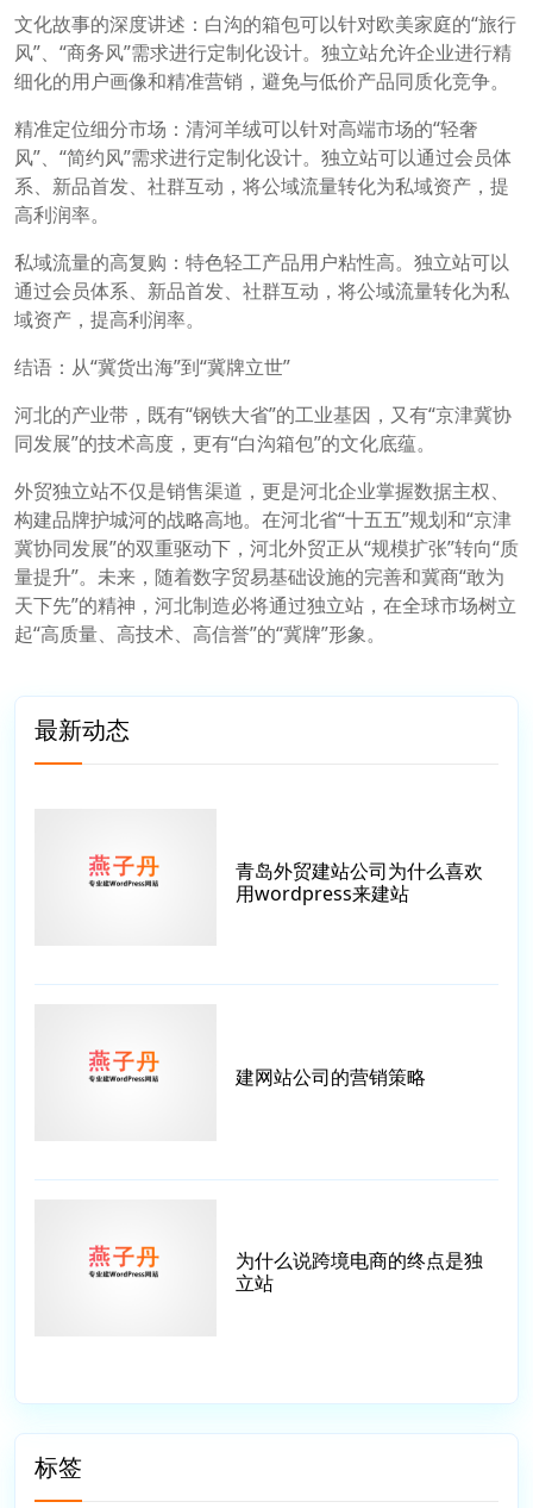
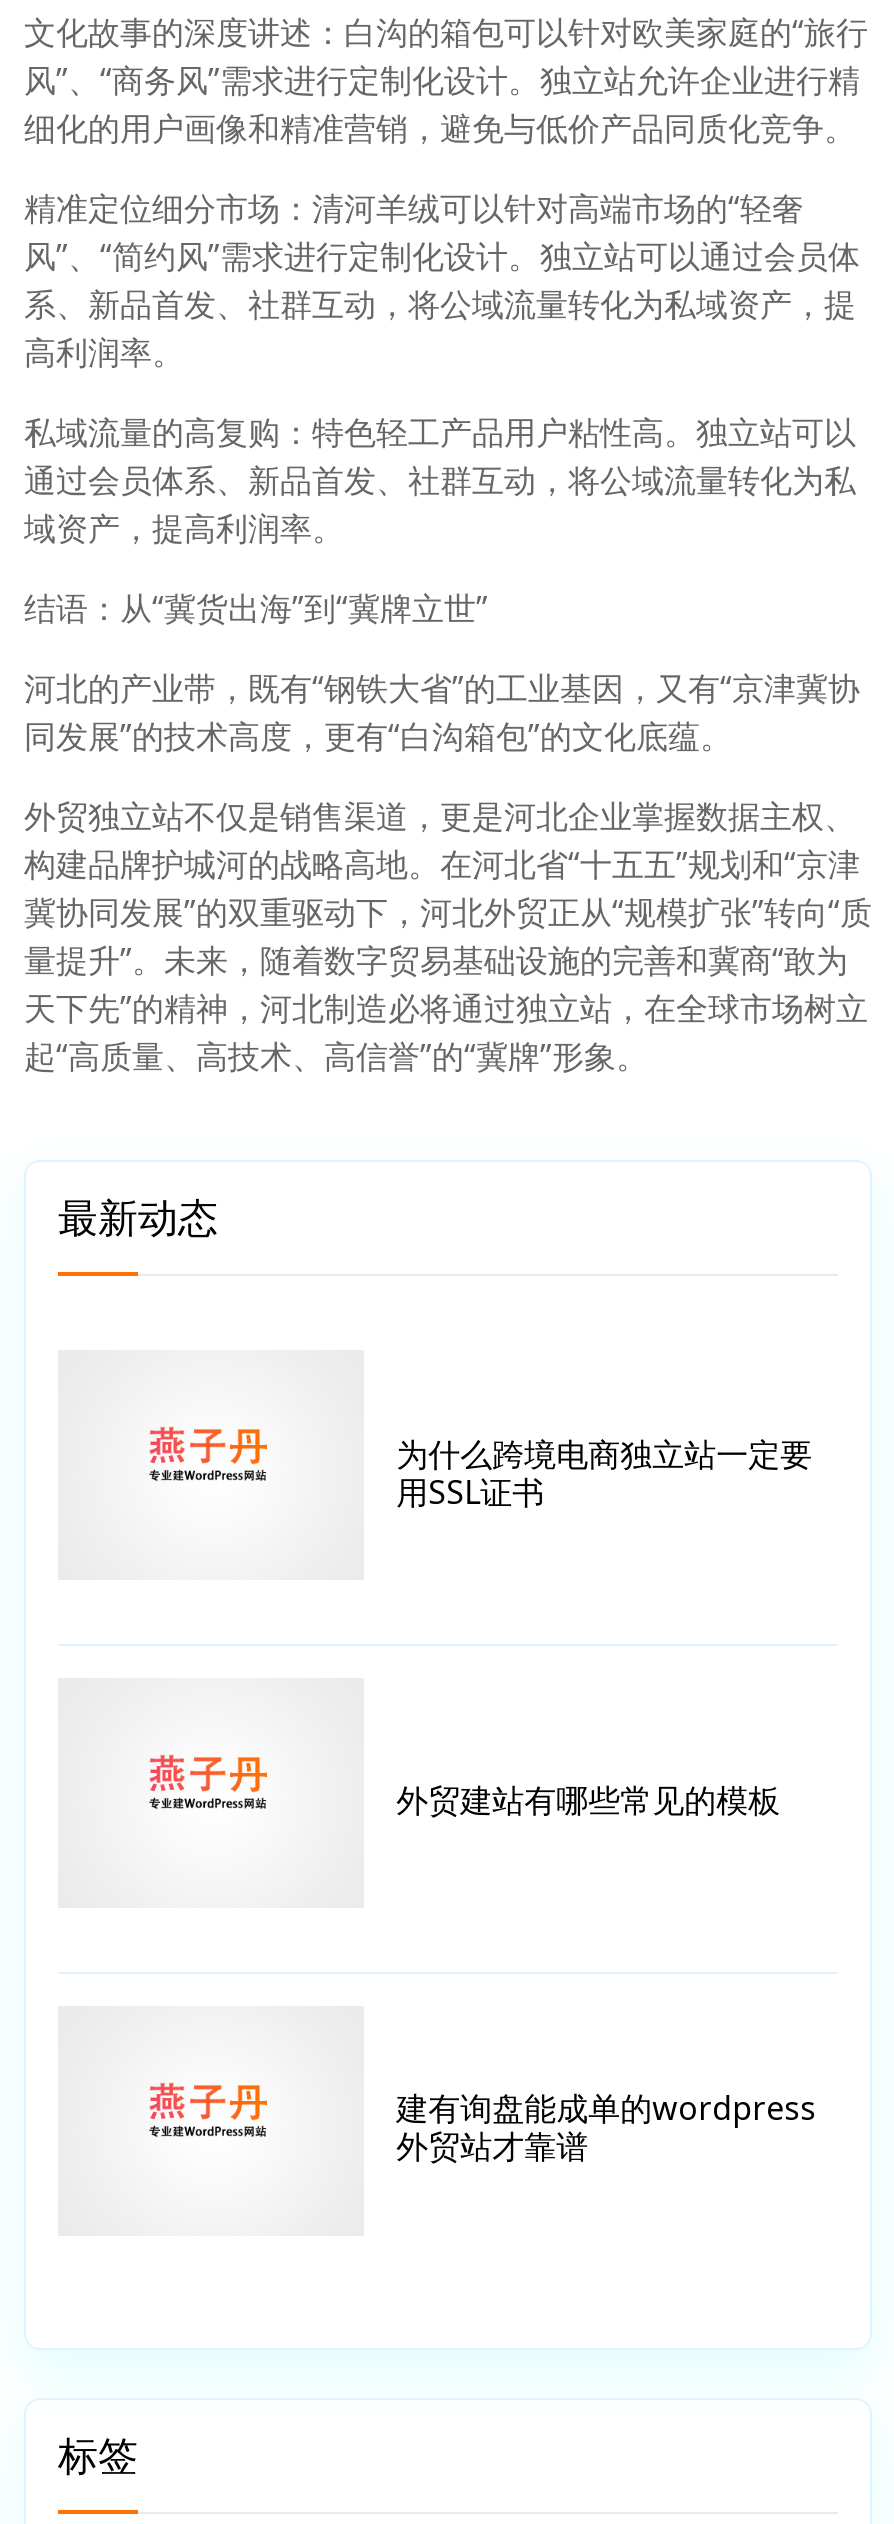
[236,857,483,906] 青岛外贸建站公司为什么喜欢 | 用wordpress来建站 -> [396,1431,812,1513] 为什么跨境电商独立站一定要 | 用SSL证书
[236,1064,426,1090] 建网站公司的营销策略 -> [396,1778,780,1822] 外贸建站有哪些常见的模板
[236,1247,483,1296] 为什么说跨境电商的终点是独 | 立站 -> [396,2087,816,2169] 建有询盘能成单的wordpress | 外贸站才靠谱

